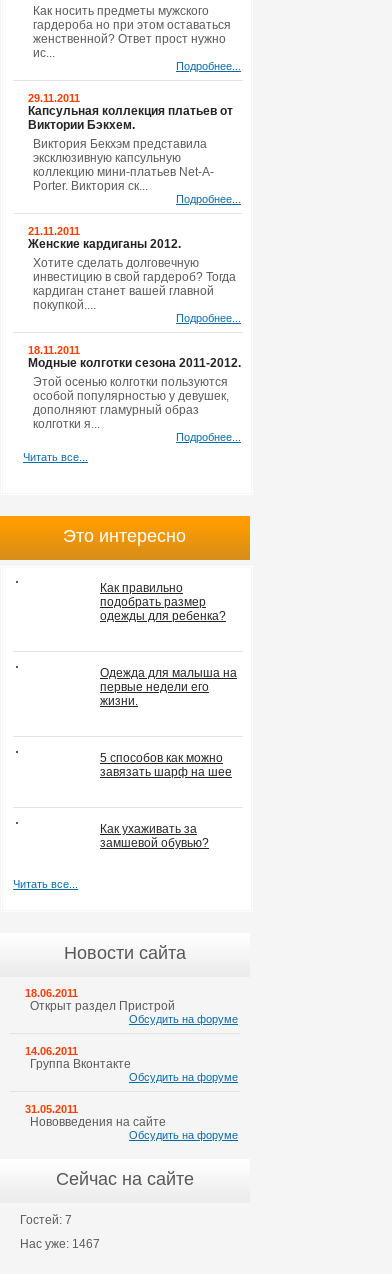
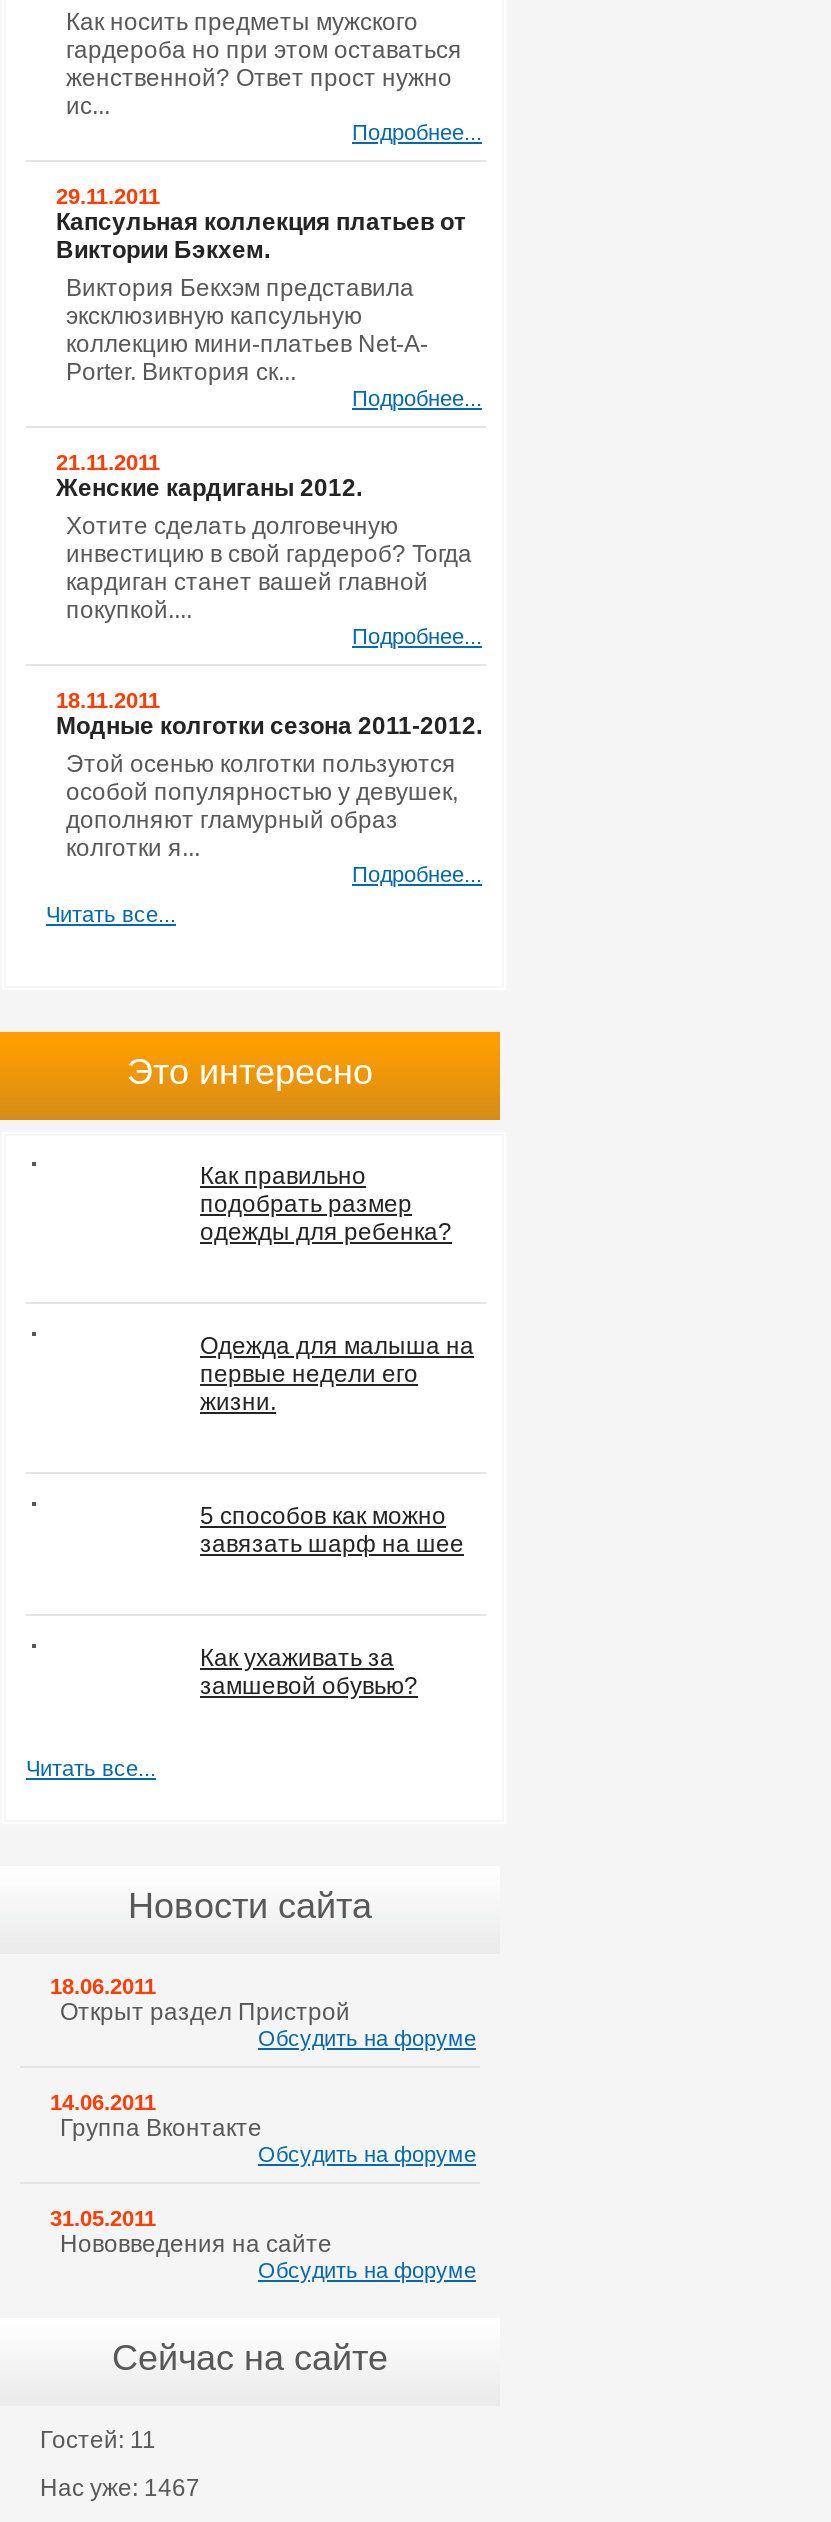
[20,1213,72,1227] Гостей: 7 -> [40,2426,156,2454] Гостей: 11

